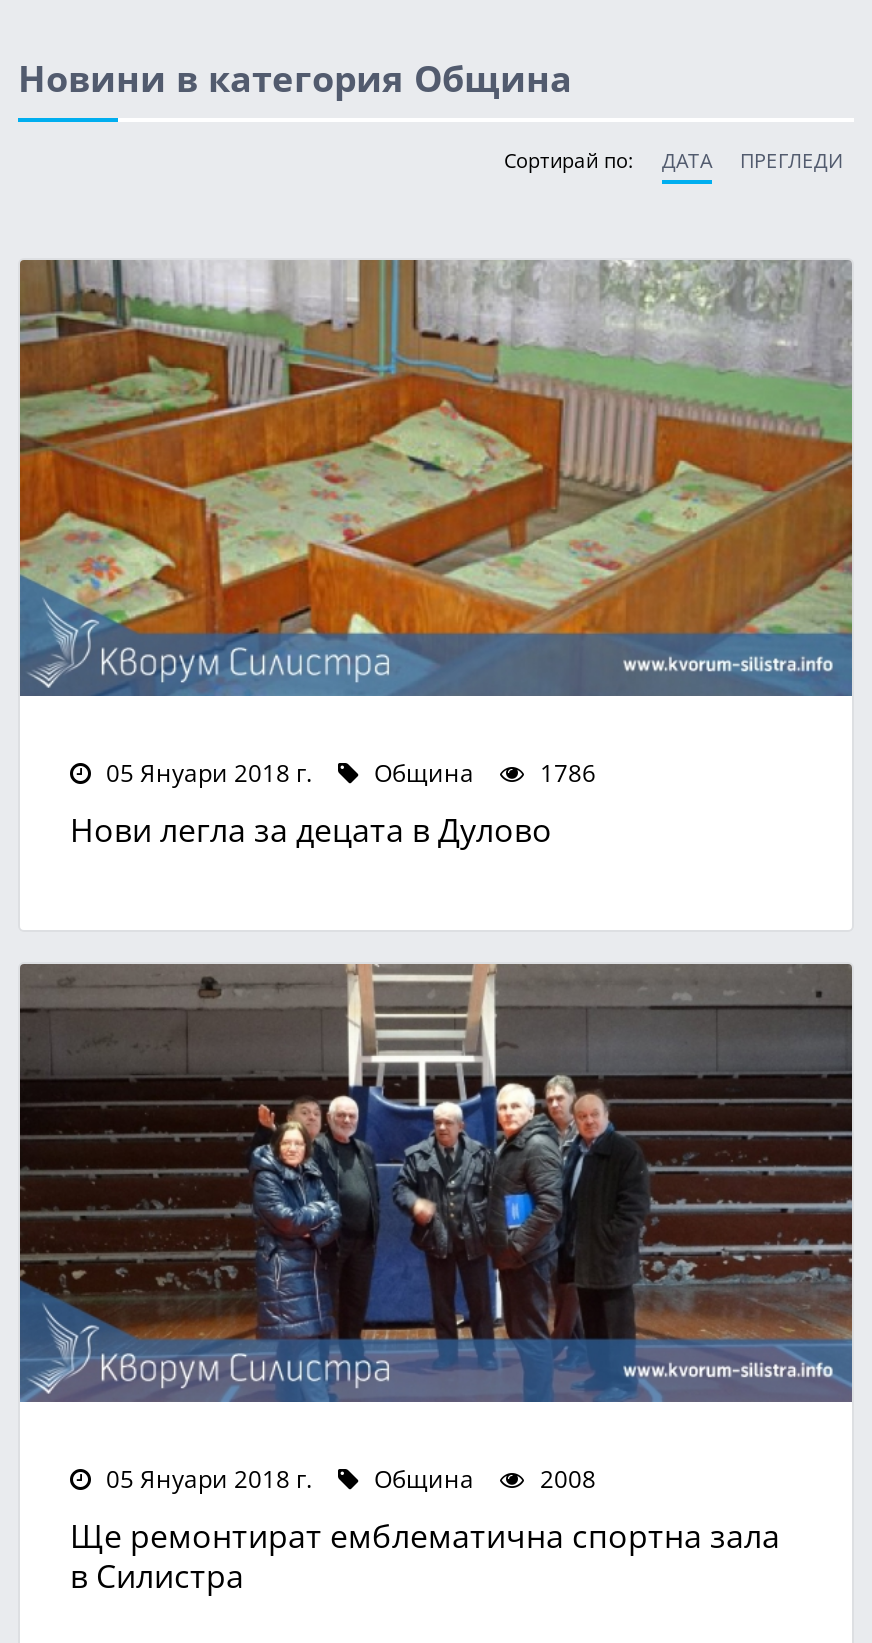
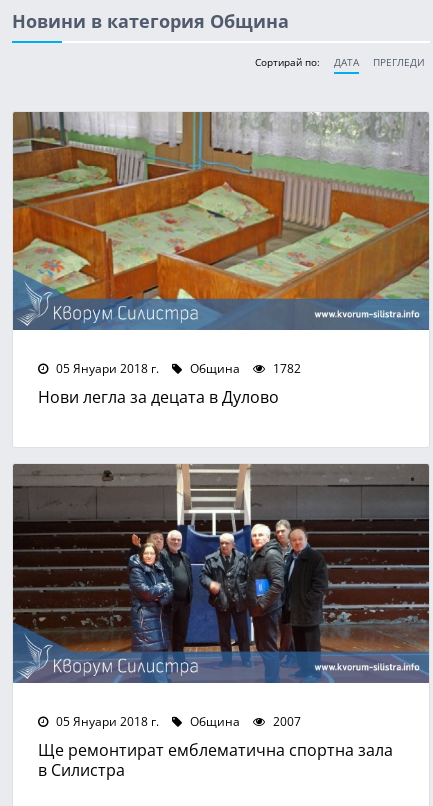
[100,757,596,789] 05 Януари 2018 г. Община 1786 -> [53,360,301,376] 05 Януари 2018 г. Община 1782
[100,1462,596,1494] 05 Януари 2018 г. Община 2008 -> [53,713,301,729] 05 Януари 2018 г. Община 2007

